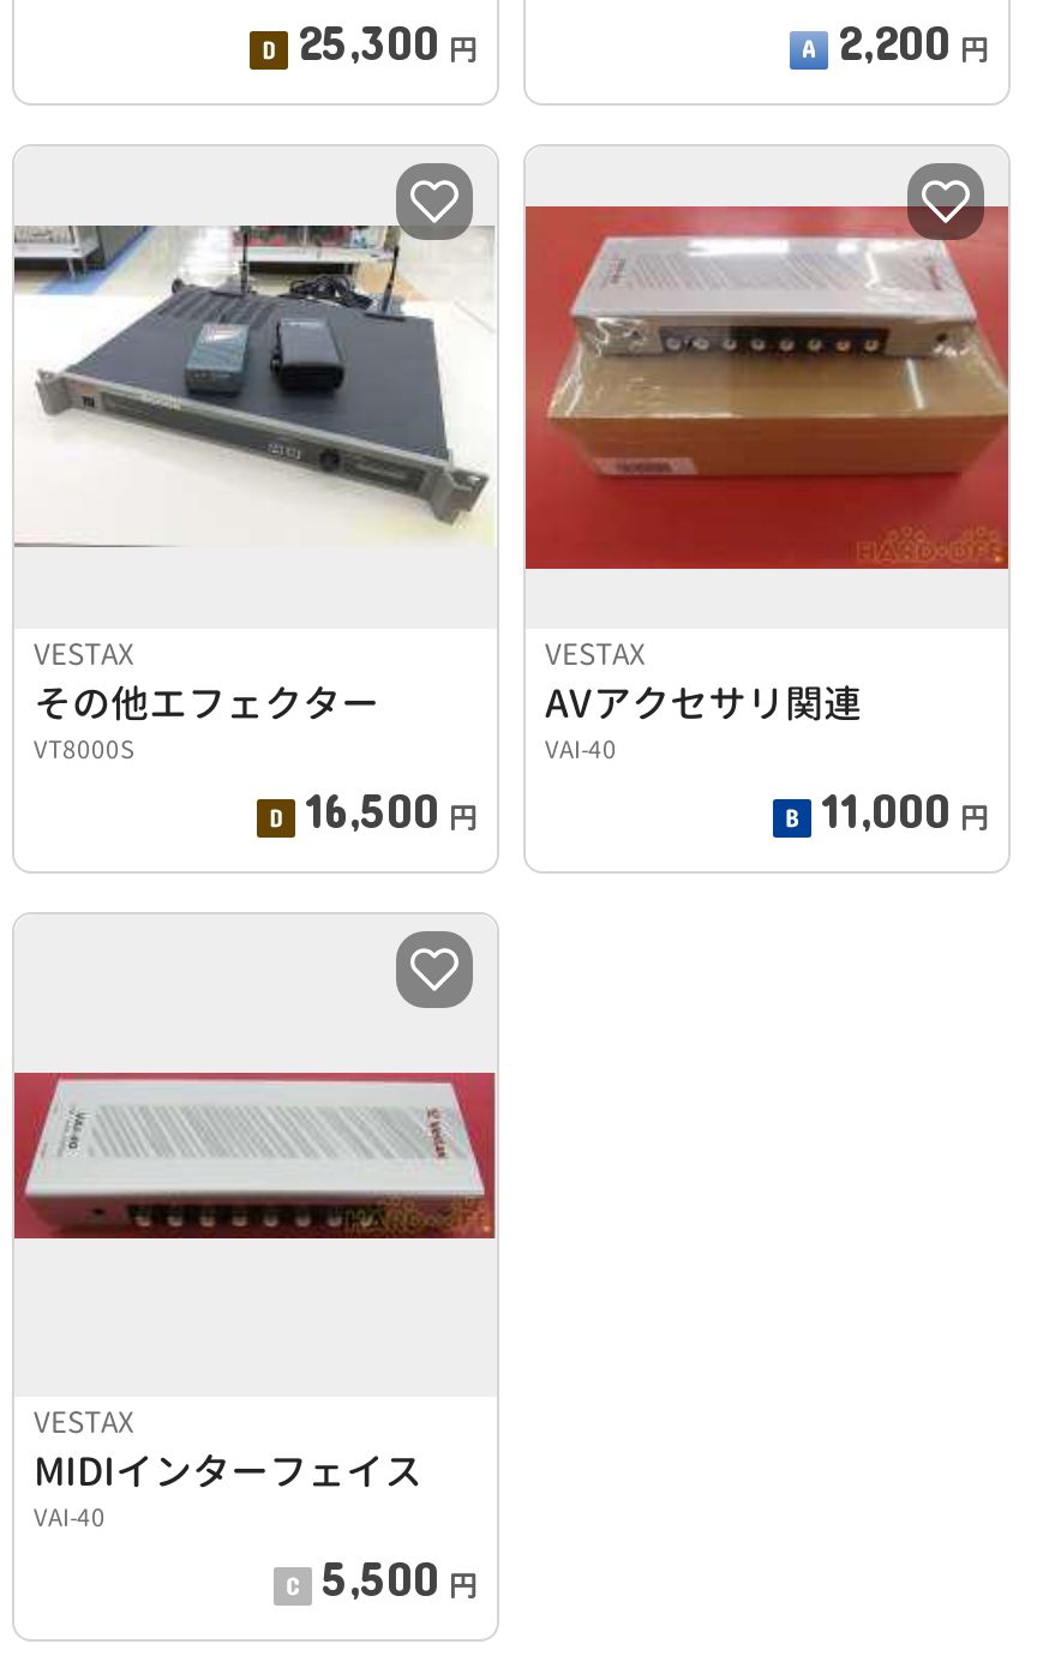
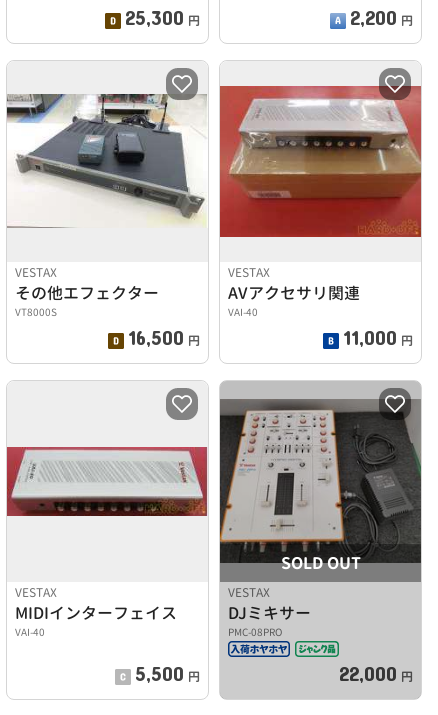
none -> [219,380,422,700] [image] | SOLD OUT | VESTAX | DJミキサー | PMC-08PRO | 22,000 円

